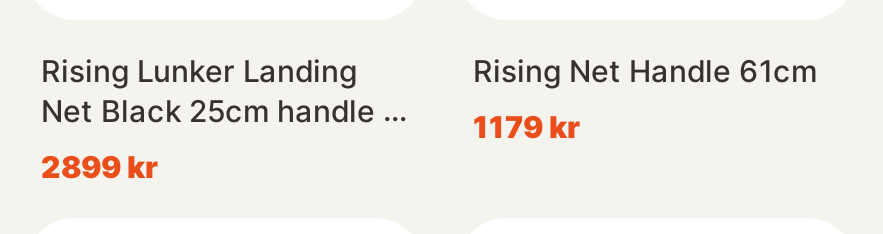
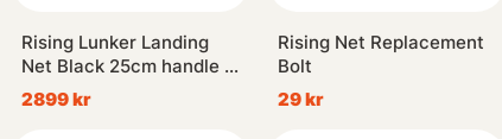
[473,51,817,89] Rising Net Handle 61cm -> [278,31,484,77] Rising Net Replacement | Bolt
[473,107,581,145] 1179 kr -> [278,88,324,110] 29 kr

